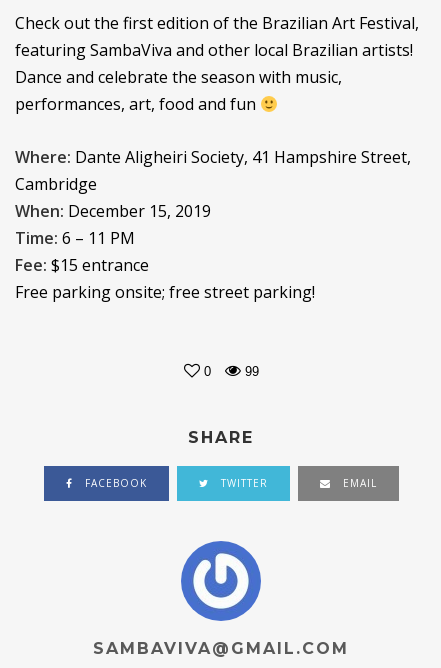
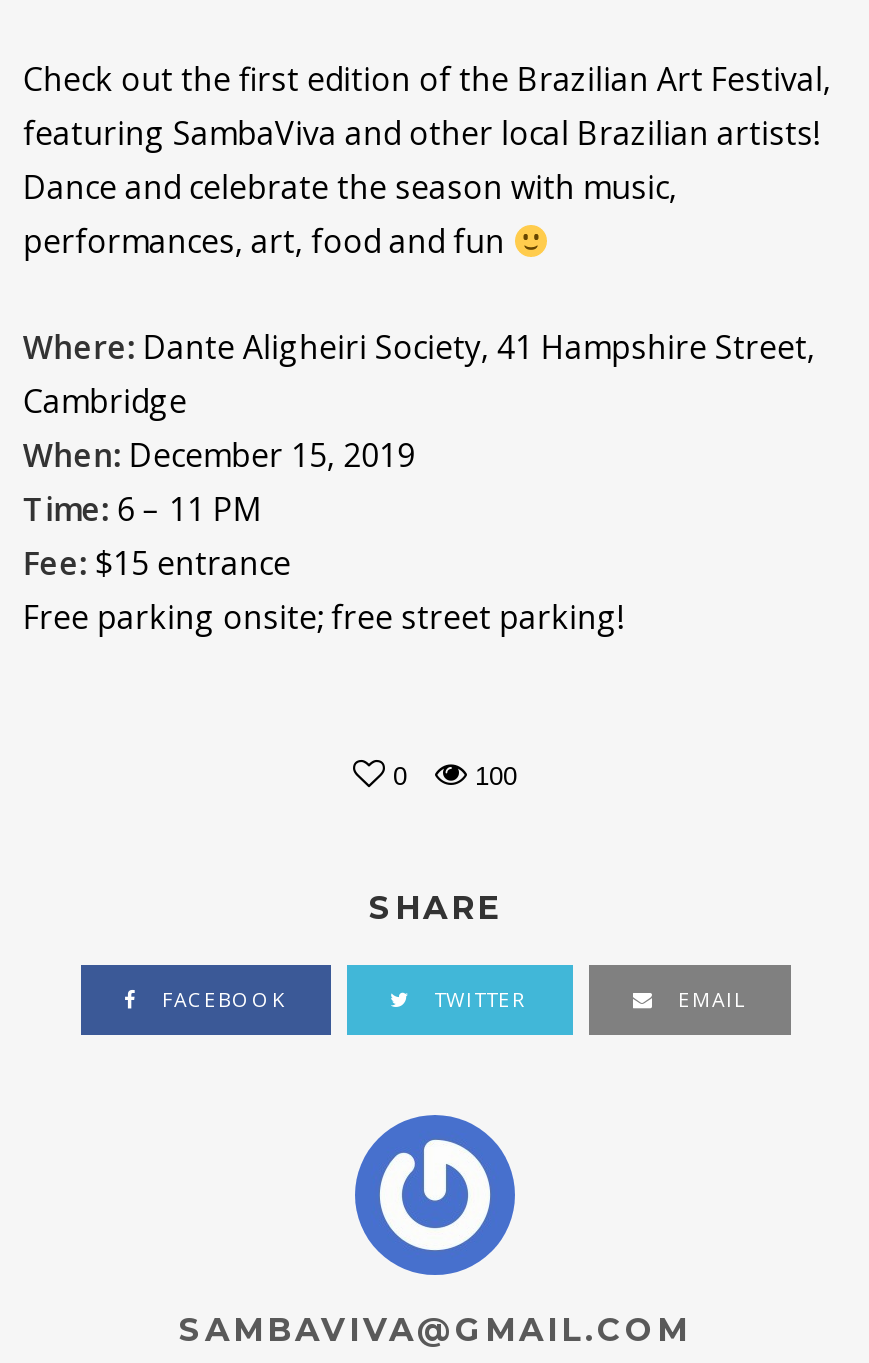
[203,364,258,379] 0 99 -> [393,761,517,791] 0 100

